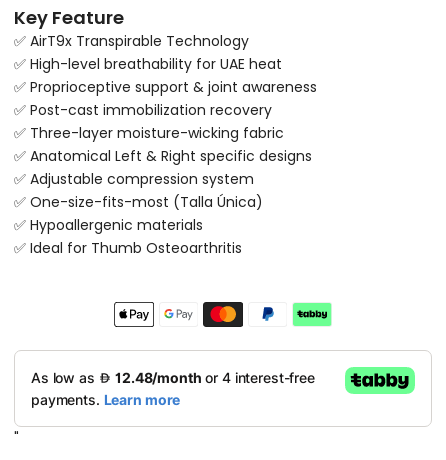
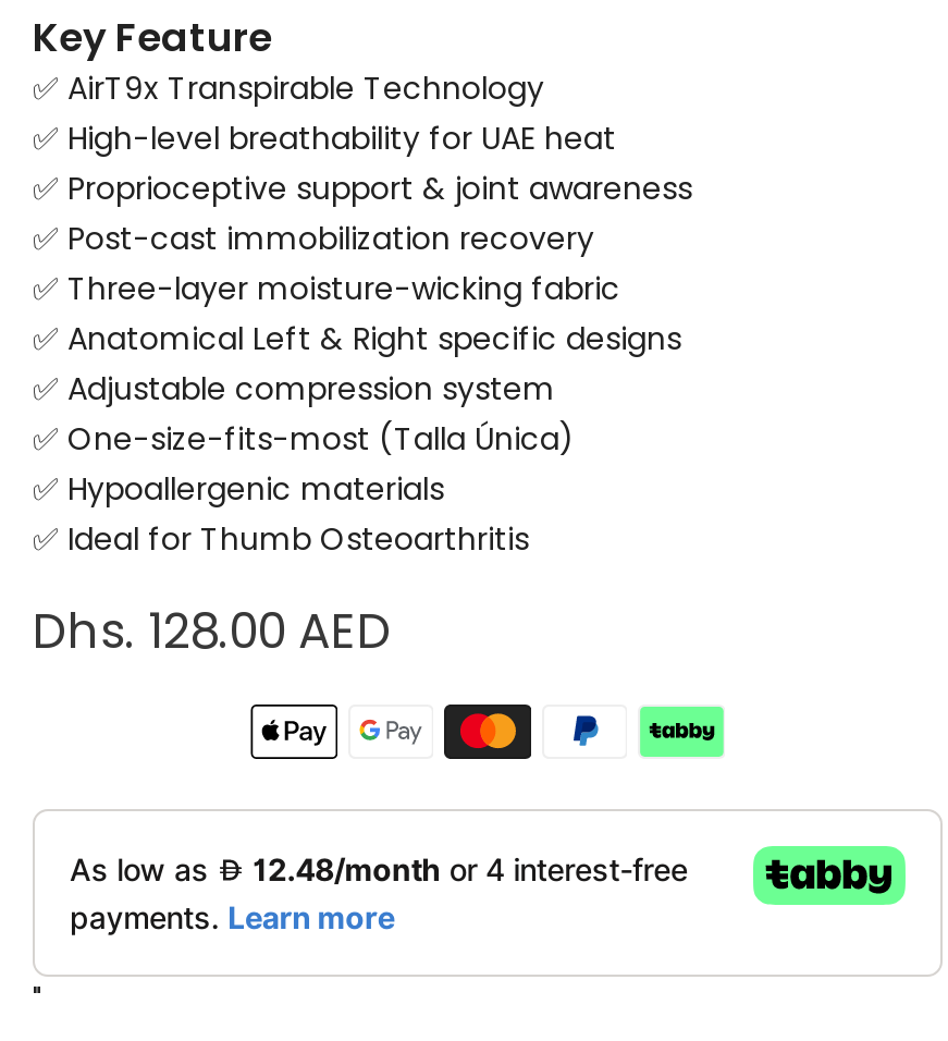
none -> [33,597,392,665] Dhs. 128.00 AED

